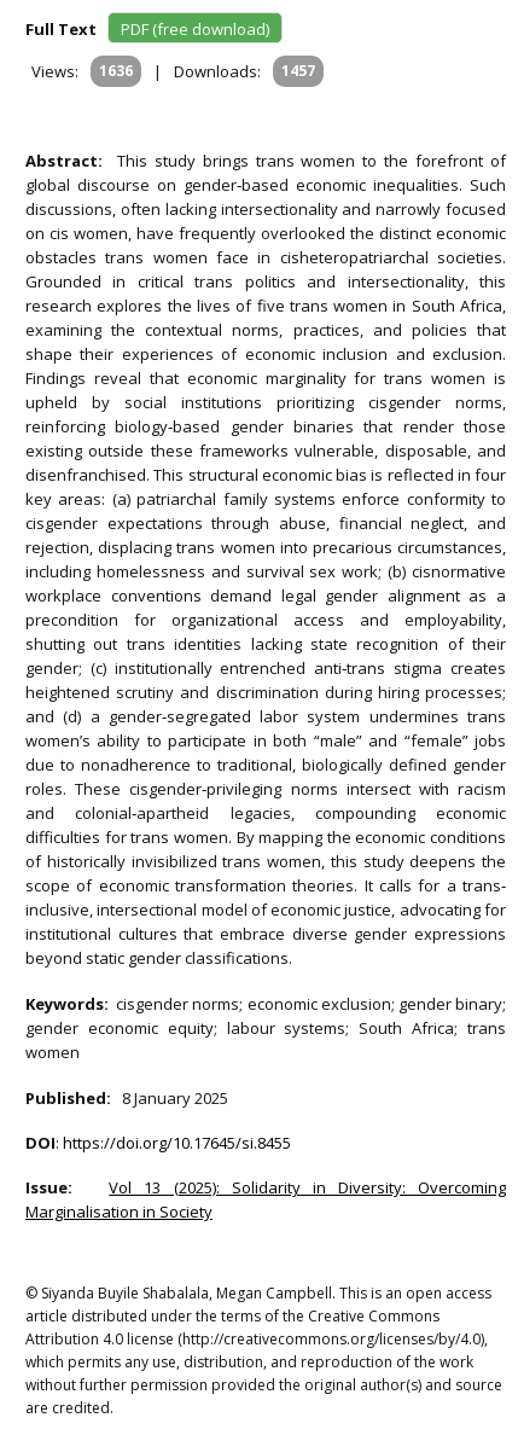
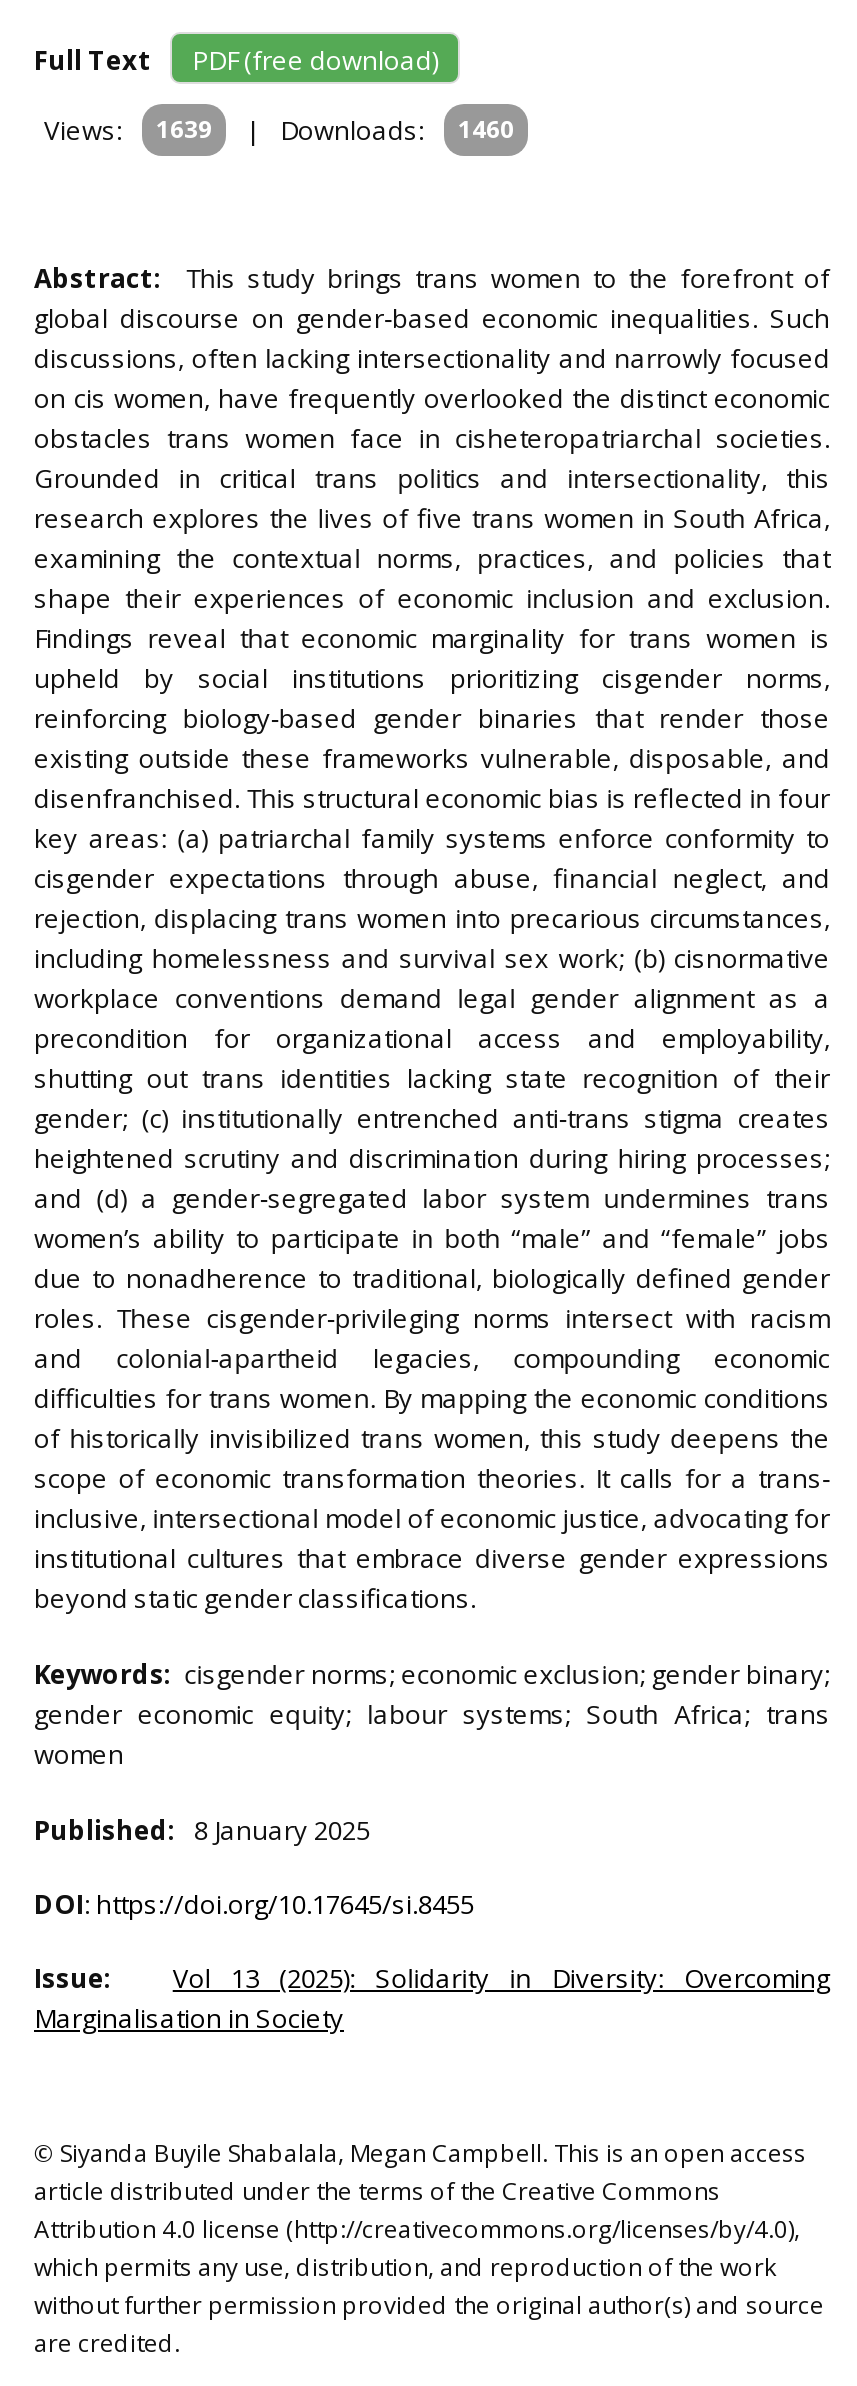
[99,60,133,81] 1636 -> [156,112,212,146] 1639
[281,60,315,81] 1457 -> [458,112,514,146] 1460

